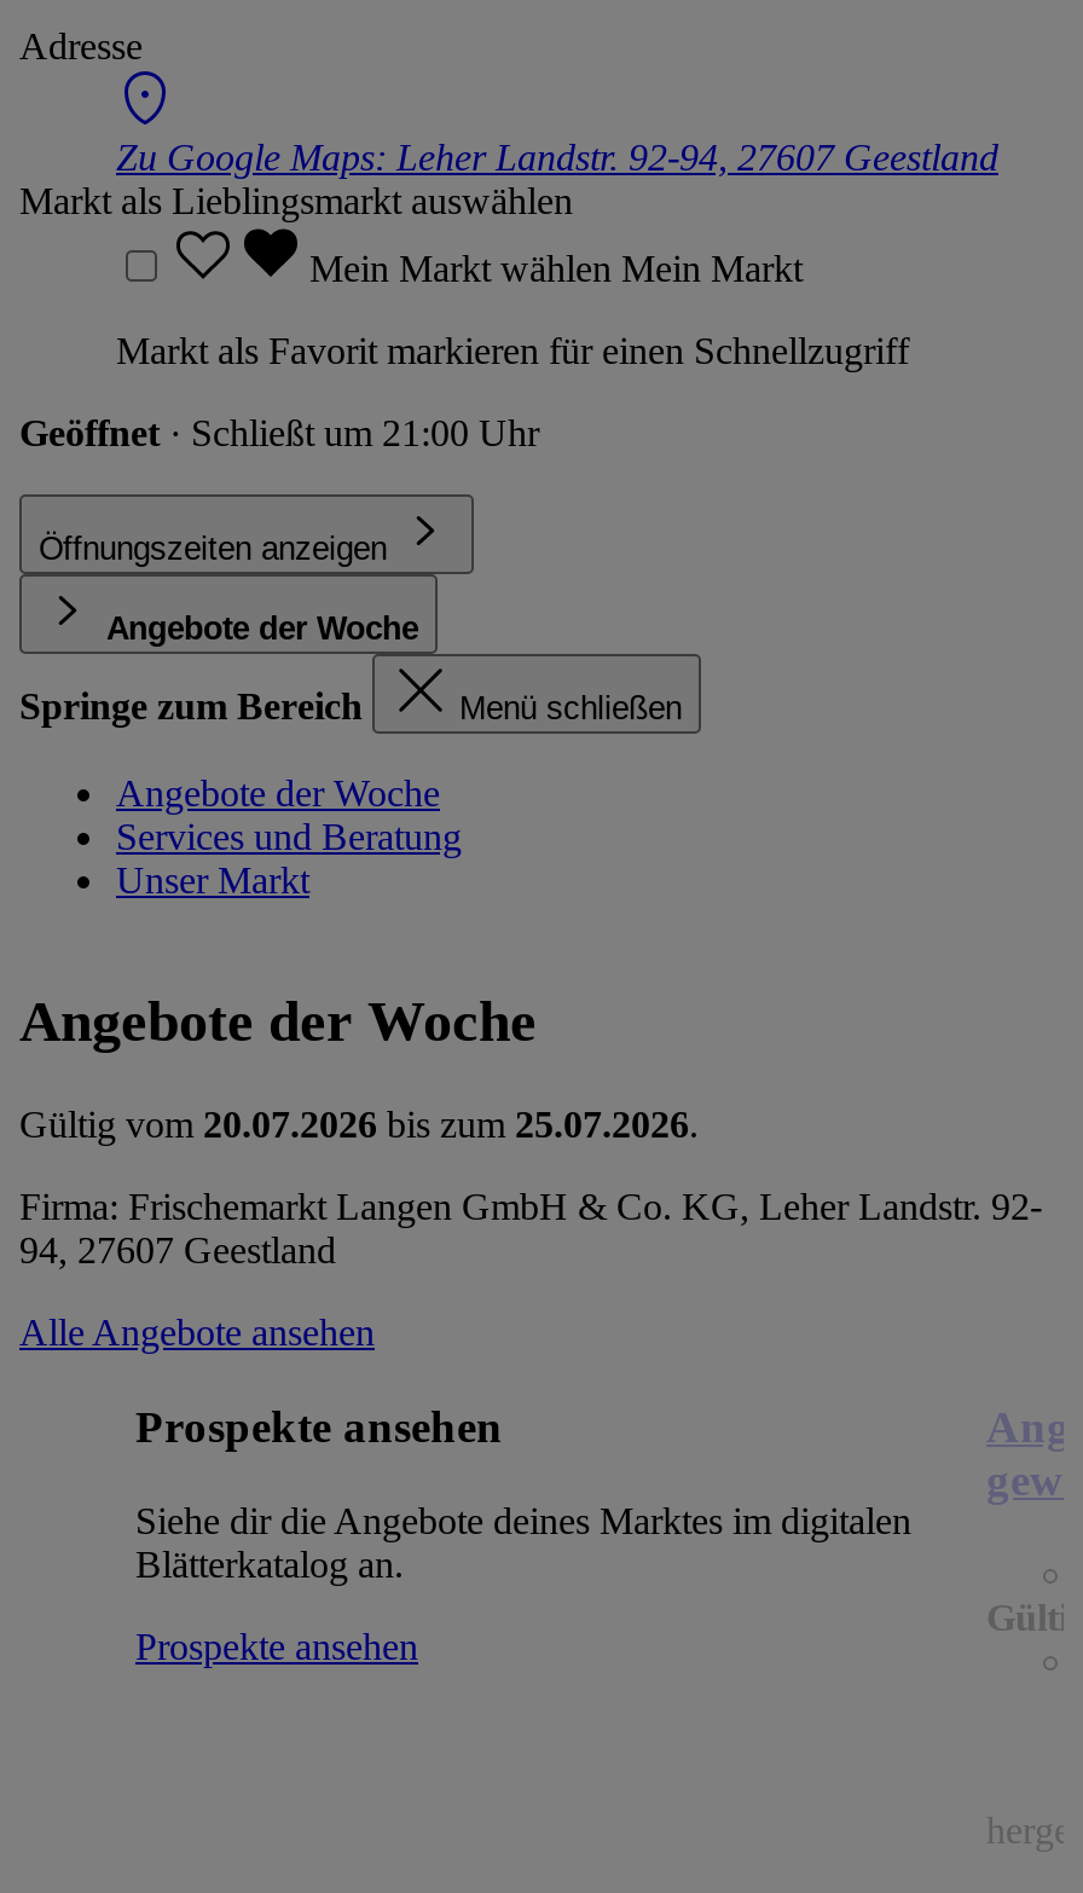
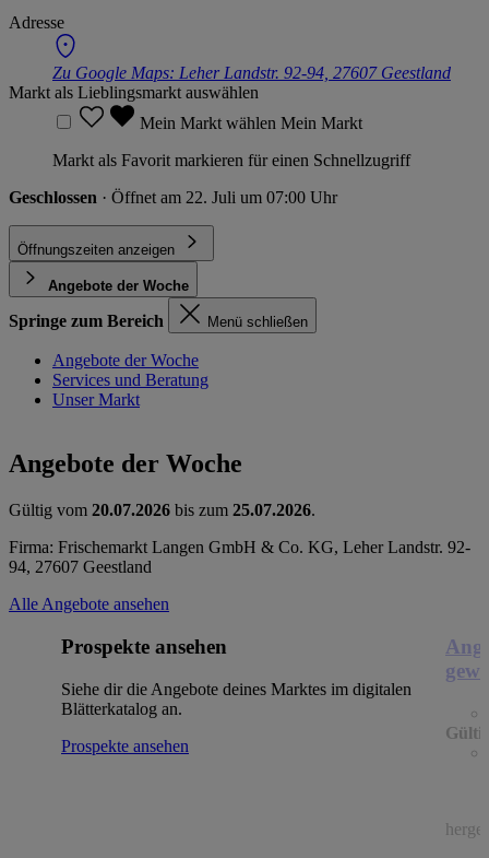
[19,411,539,452] Geöffnet · Schließt um 21:00 Uhr -> [9,187,337,206] Geschlossen · Öffnet am 22. Juli um 07:00 Uhr

